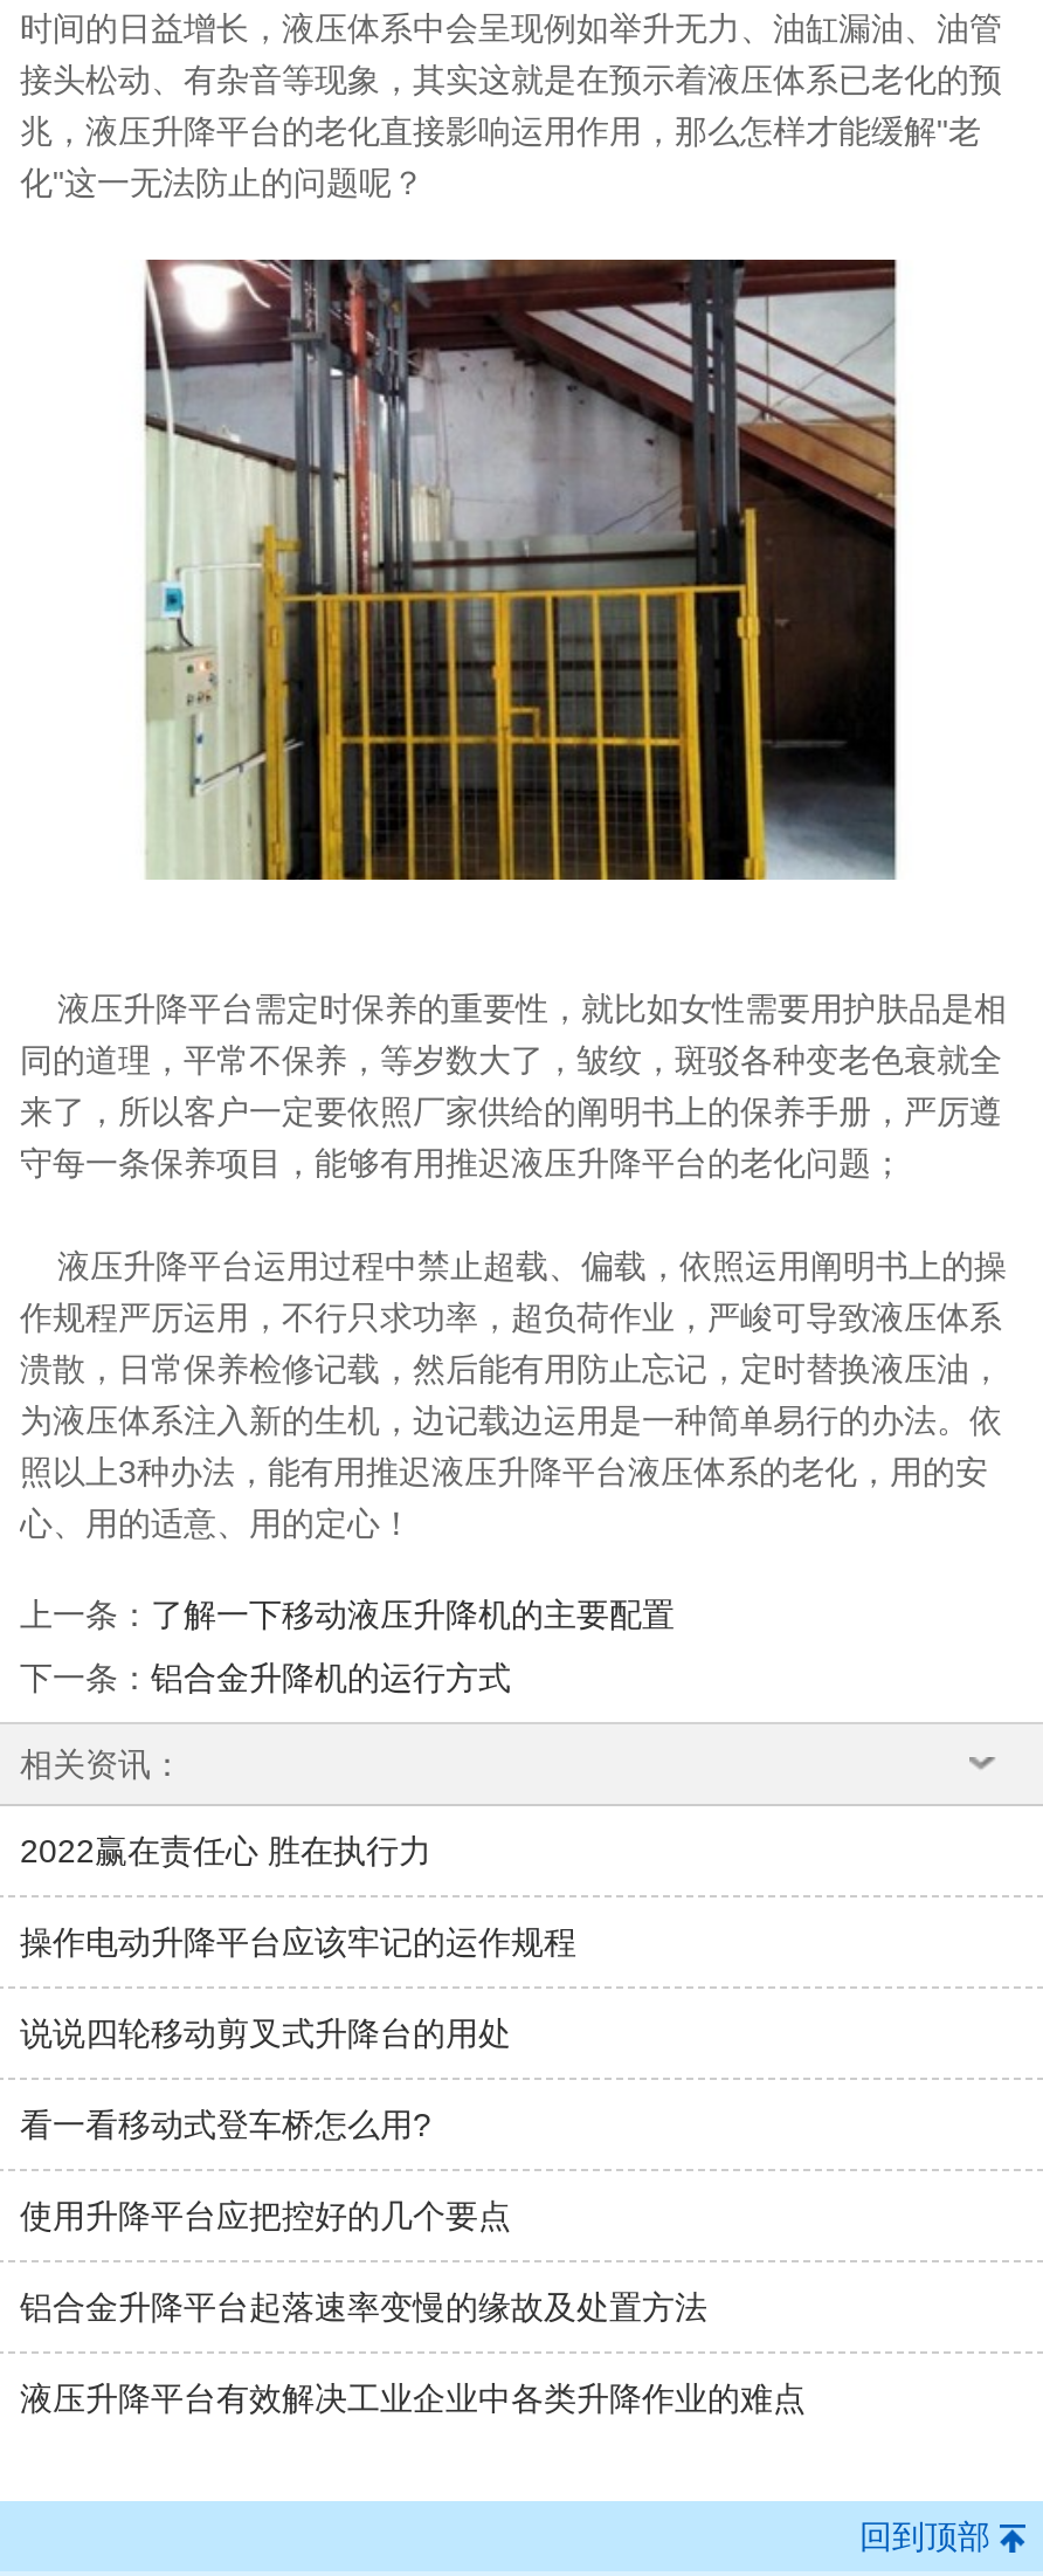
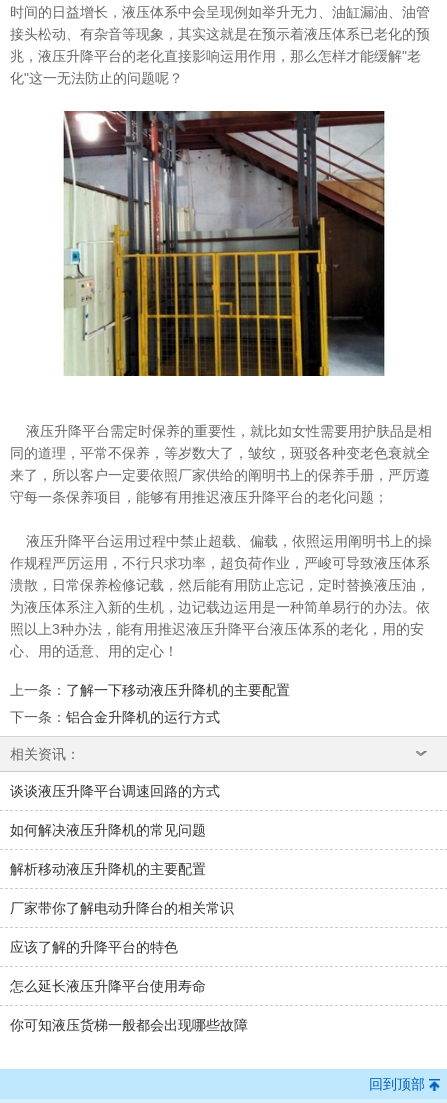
[20,1833,431,1870] 2022赢在责任心 胜在执行力 -> [10,783,220,799] 谈谈液压升降平台调速回路的方式
[20,1924,576,1961] 操作电动升降平台应该牢记的运作规程 -> [10,822,206,838] 如何解决液压升降机的常见问题
[20,2015,511,2053] 说说四轮移动剪叉式升降台的用处 -> [10,861,206,877] 解析移动液压升降机的主要配置
[20,2106,431,2144] 看一看移动式登车桥怎么用? -> [10,900,234,916] 厂家带你了解电动升降台的相关常识
[20,2198,511,2235] 使用升降平台应把控好的几个要点 -> [10,939,178,955] 应该了解的升降平台的特色
[20,2289,707,2326] 铝合金升降平台起落速率变慢的缘故及处置方法 -> [10,978,206,994] 怎么延长液压升降平台使用寿命
[20,2380,806,2418] 液压升降平台有效解决工业企业中各类升降作业的难点 -> [10,1017,248,1033] 你可知液压货梯一般都会出现哪些故障

